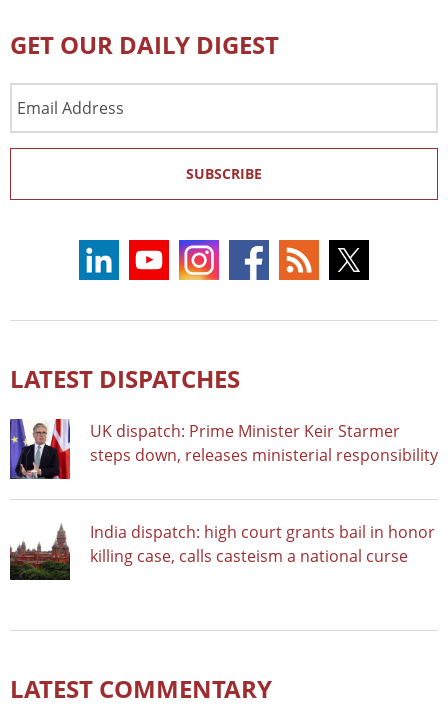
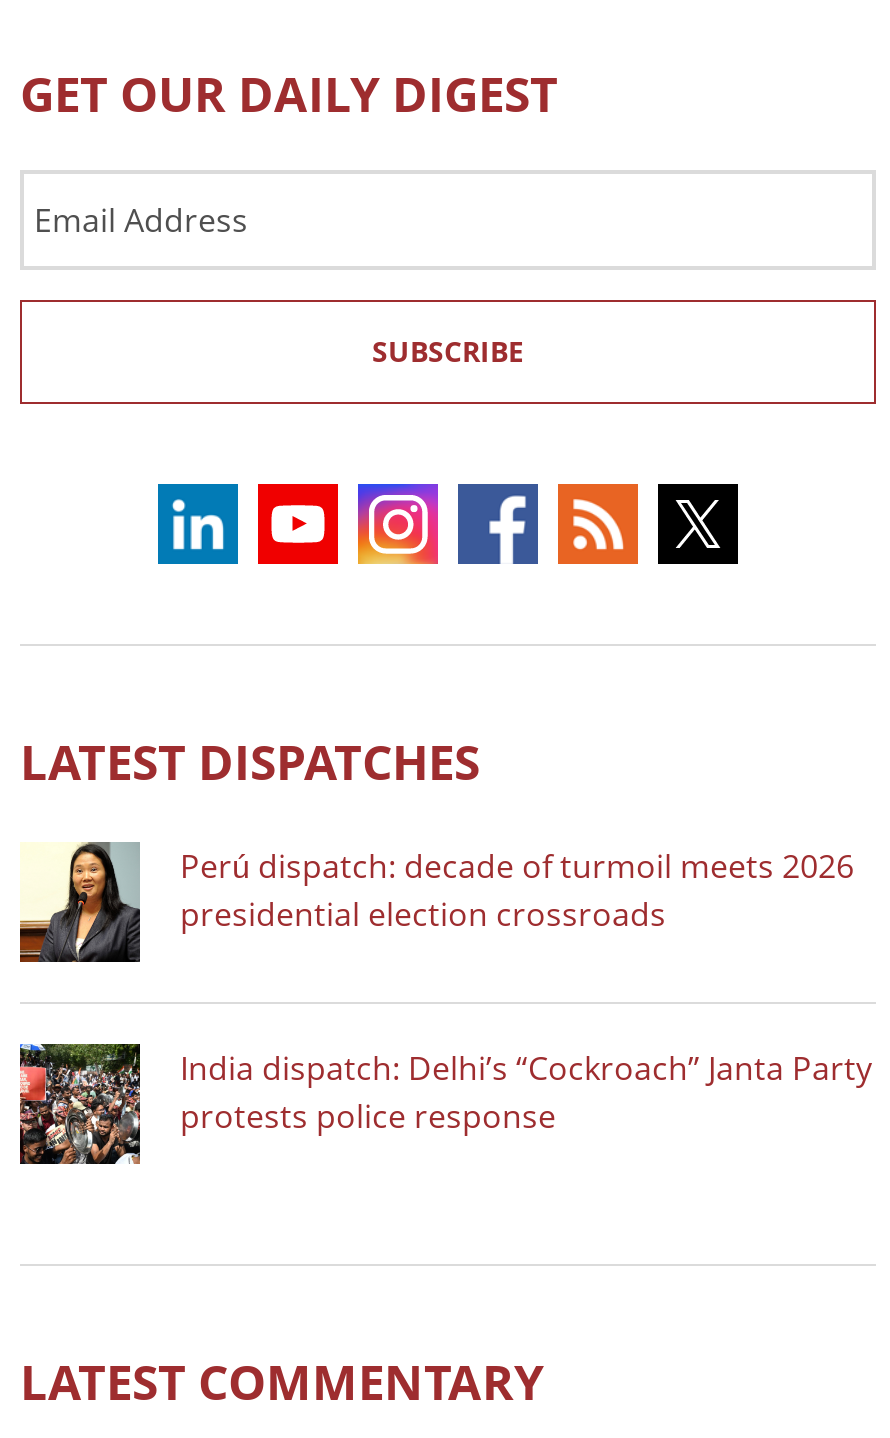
[9,418,438,480] [image] | UK dispatch: Prime Minister Keir Starmer | steps down, releases ministerial responsibility -> [18,840,854,964] [image] | Perú dispatch: decade of turmoil meets 2026 | presidential election crossroads
[10,520,435,581] [image] | India dispatch: high court grants bail in honor | killing case, calls casteism a national curse -> [18,1042,872,1166] [image] | India dispatch: Delhi’s “Cockroach” Janta Party | protests police response

